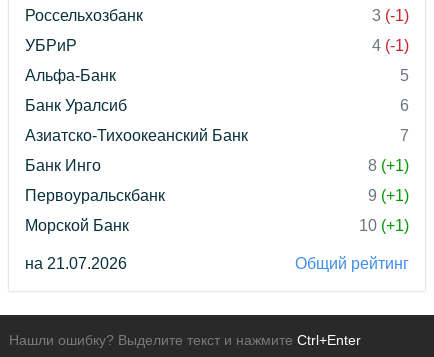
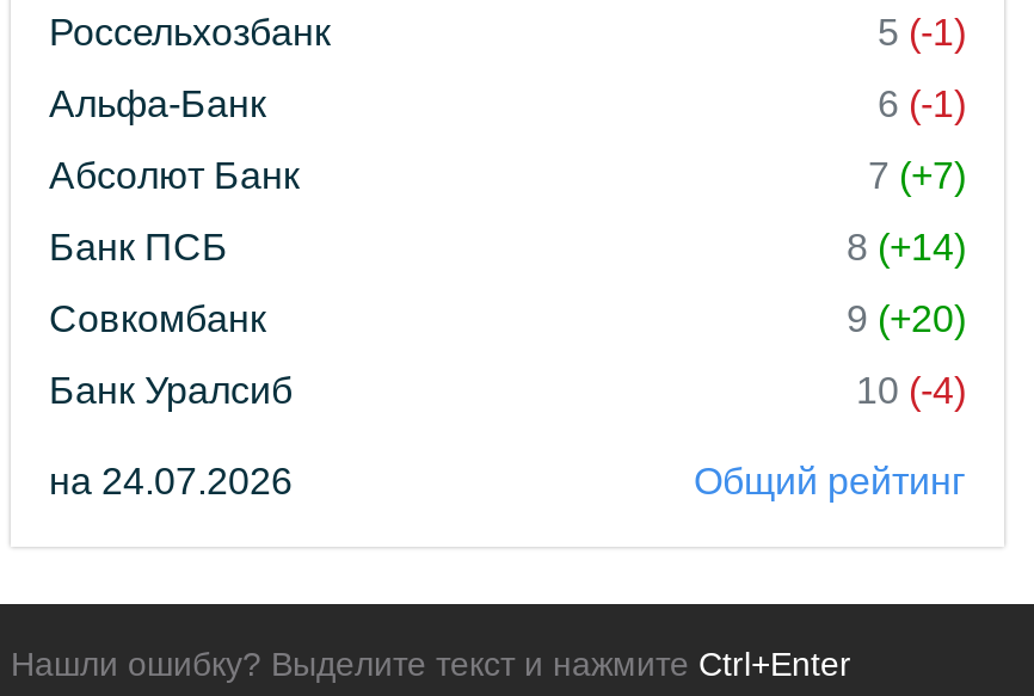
[25,7,409,54] 3 (-1) | УБРиР | 4 (-1) -> [878,12,966,53] 5 (-1)
[400,67,409,84] 5 -> [49,84,966,339] 6 (-1) | Абсолют Банк | 7 (+7) | Банк ПСБ | 8 (+14) | Совкомбанк | 9 (+20)
[25,97,409,272] 6 | Азиатско-Тихоокеанский Банк | 7 | Банк Инго | 8 (+1) | Первоуральскбанк | 9 (+1) | Морской Банк | 10 (+1) | на 21.07.2026 -> [49,370,966,501] 10 (-4) | на 24.07.2026
moved [25,97,127,114] -> [49,370,293,411]: Банк Уралсиб

